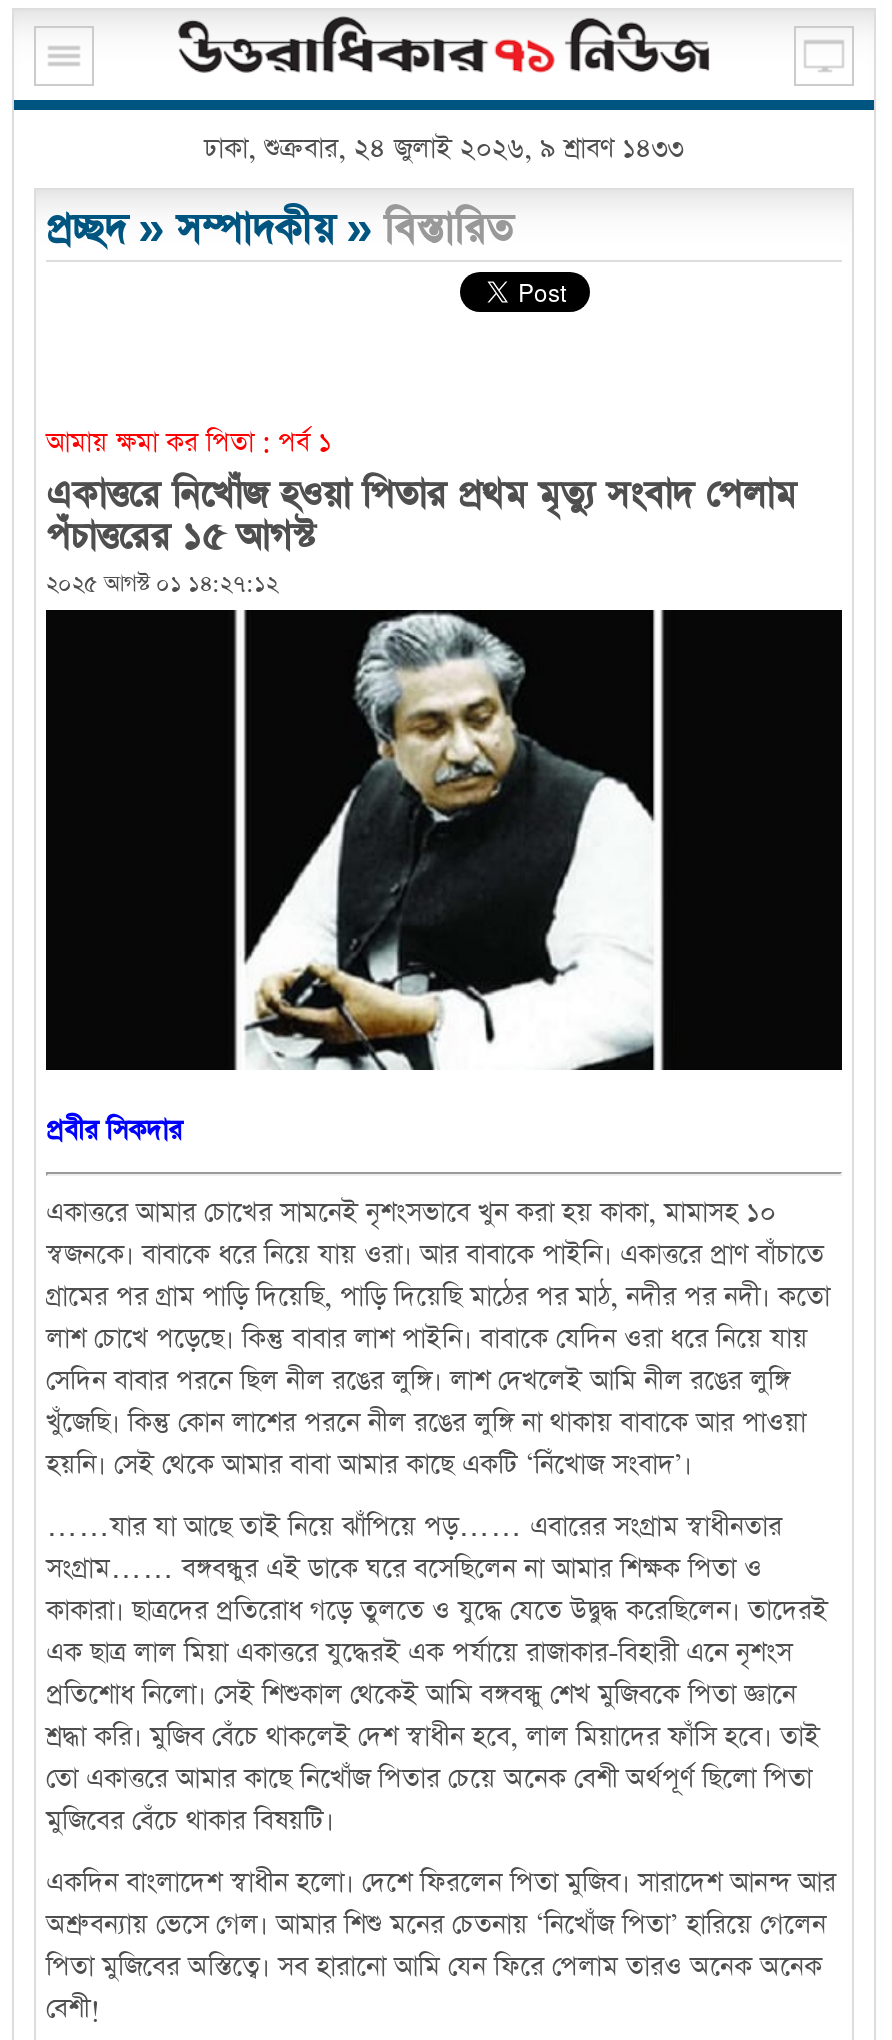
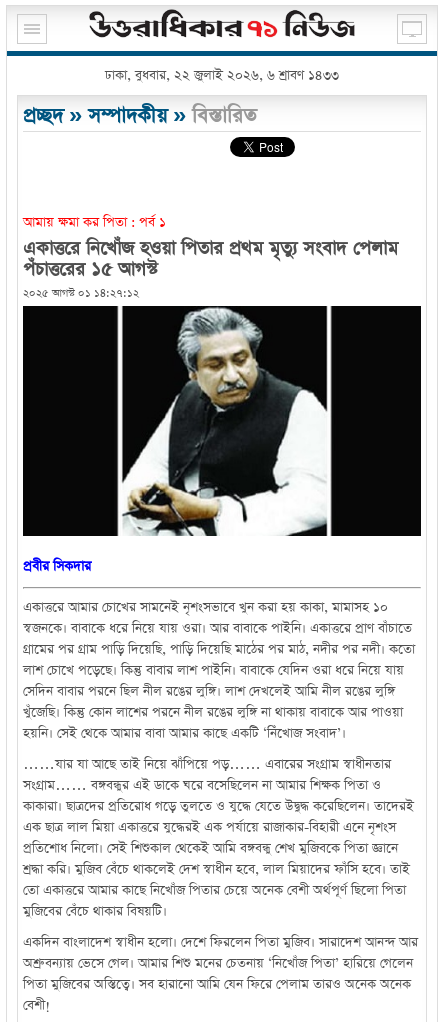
[204,130,684,168] ঢাকা, শুক্রবার, ২৪ জুলাই ২০২৬, ৯ শ্রাবণ ১৪৩৩ -> [105,66,339,85] ঢাকা, বুধবার, ২২ জুলাই ২০২৬, ৬ শ্রাবণ ১৪৩৩

